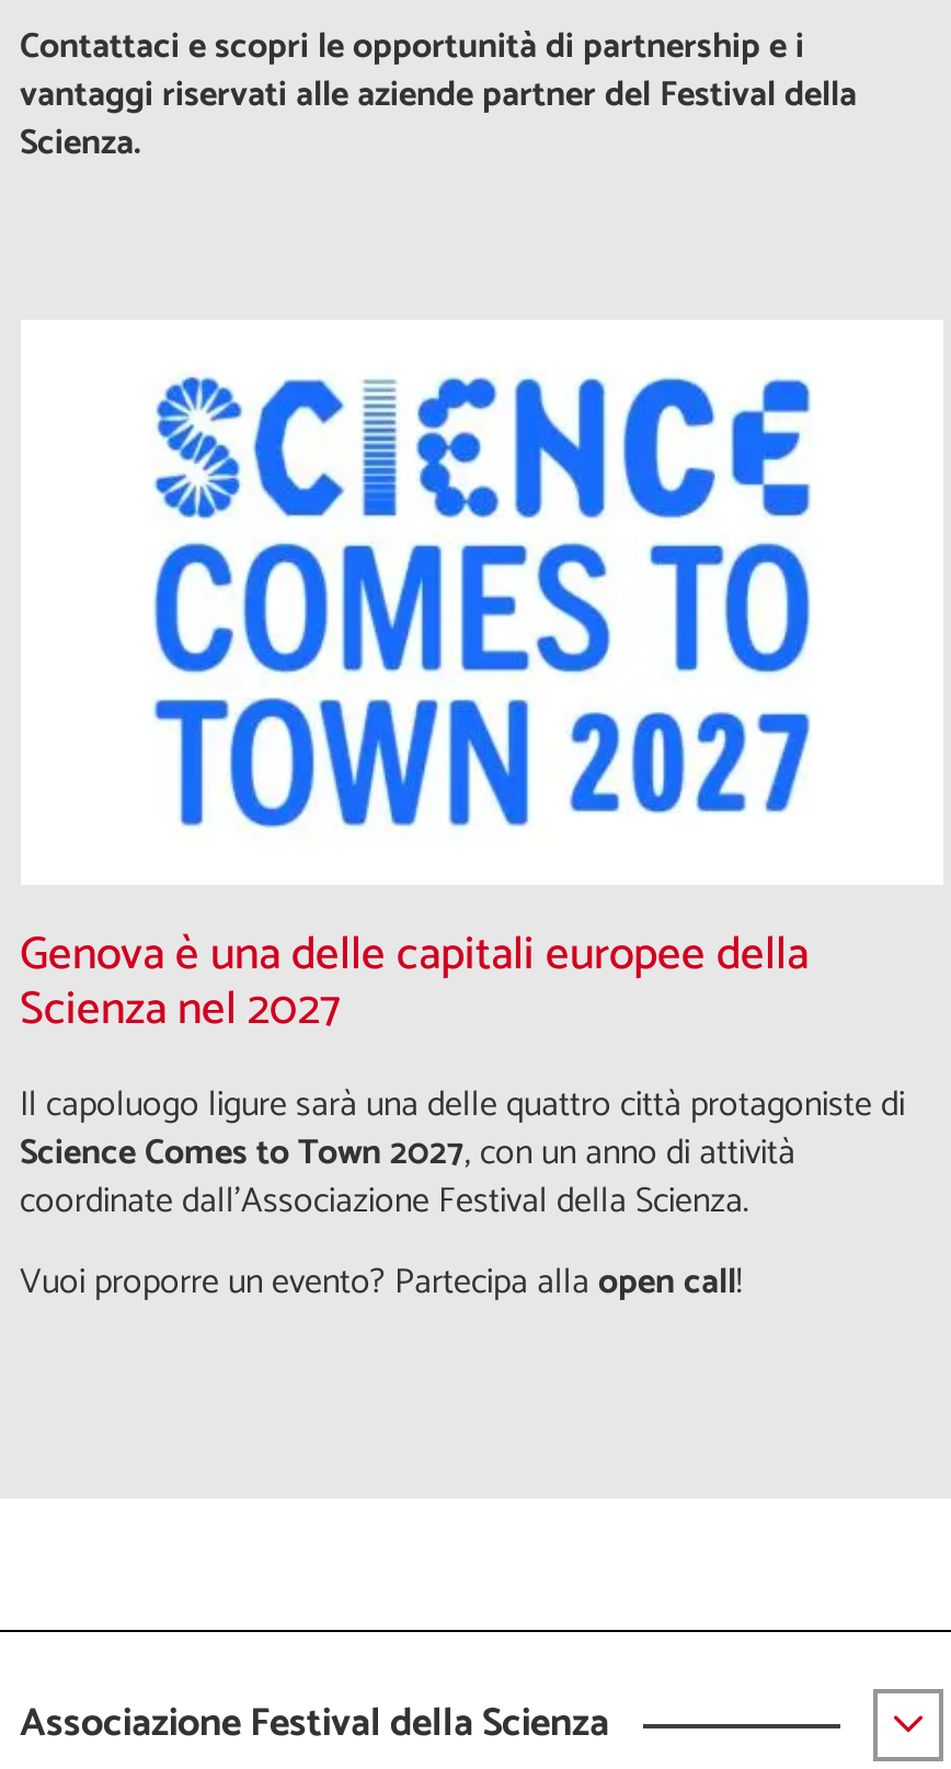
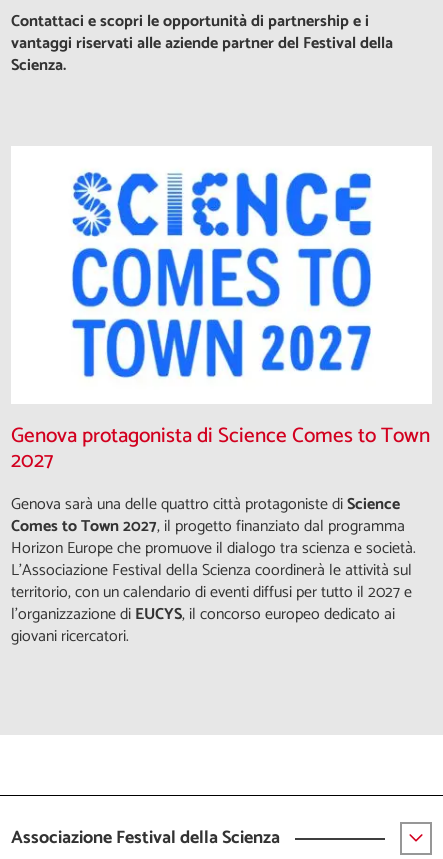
[20,918,905,1312] Genova è una delle capitali europee della | Scienza nel 2027 | Il capoluogo ligure sarà una delle quattro città protagoniste di | Science Comes to Town 2027, con un anno di attività | coordinate dall'Associazione Festival della Scienza. | Vuoi proporre un evento? Partecipa alla open call! -> [10,419,429,650] Genova protagonista di Science Comes to Town | 2027 | Genova sarà una delle quattro città protagoniste di Science | Comes to Town 2027, il progetto finanziato dal programma | Horizon Europe che promuove il dialogo tra scienza e società. | L'Associazione Festival della Scienza coordinerà le attività sul | territorio, con un calendario di eventi diffusi per tutto il 2027 e | l'organizzazione di EUCYS, il concorso europeo dedicato ai | giovani ricercatori.

